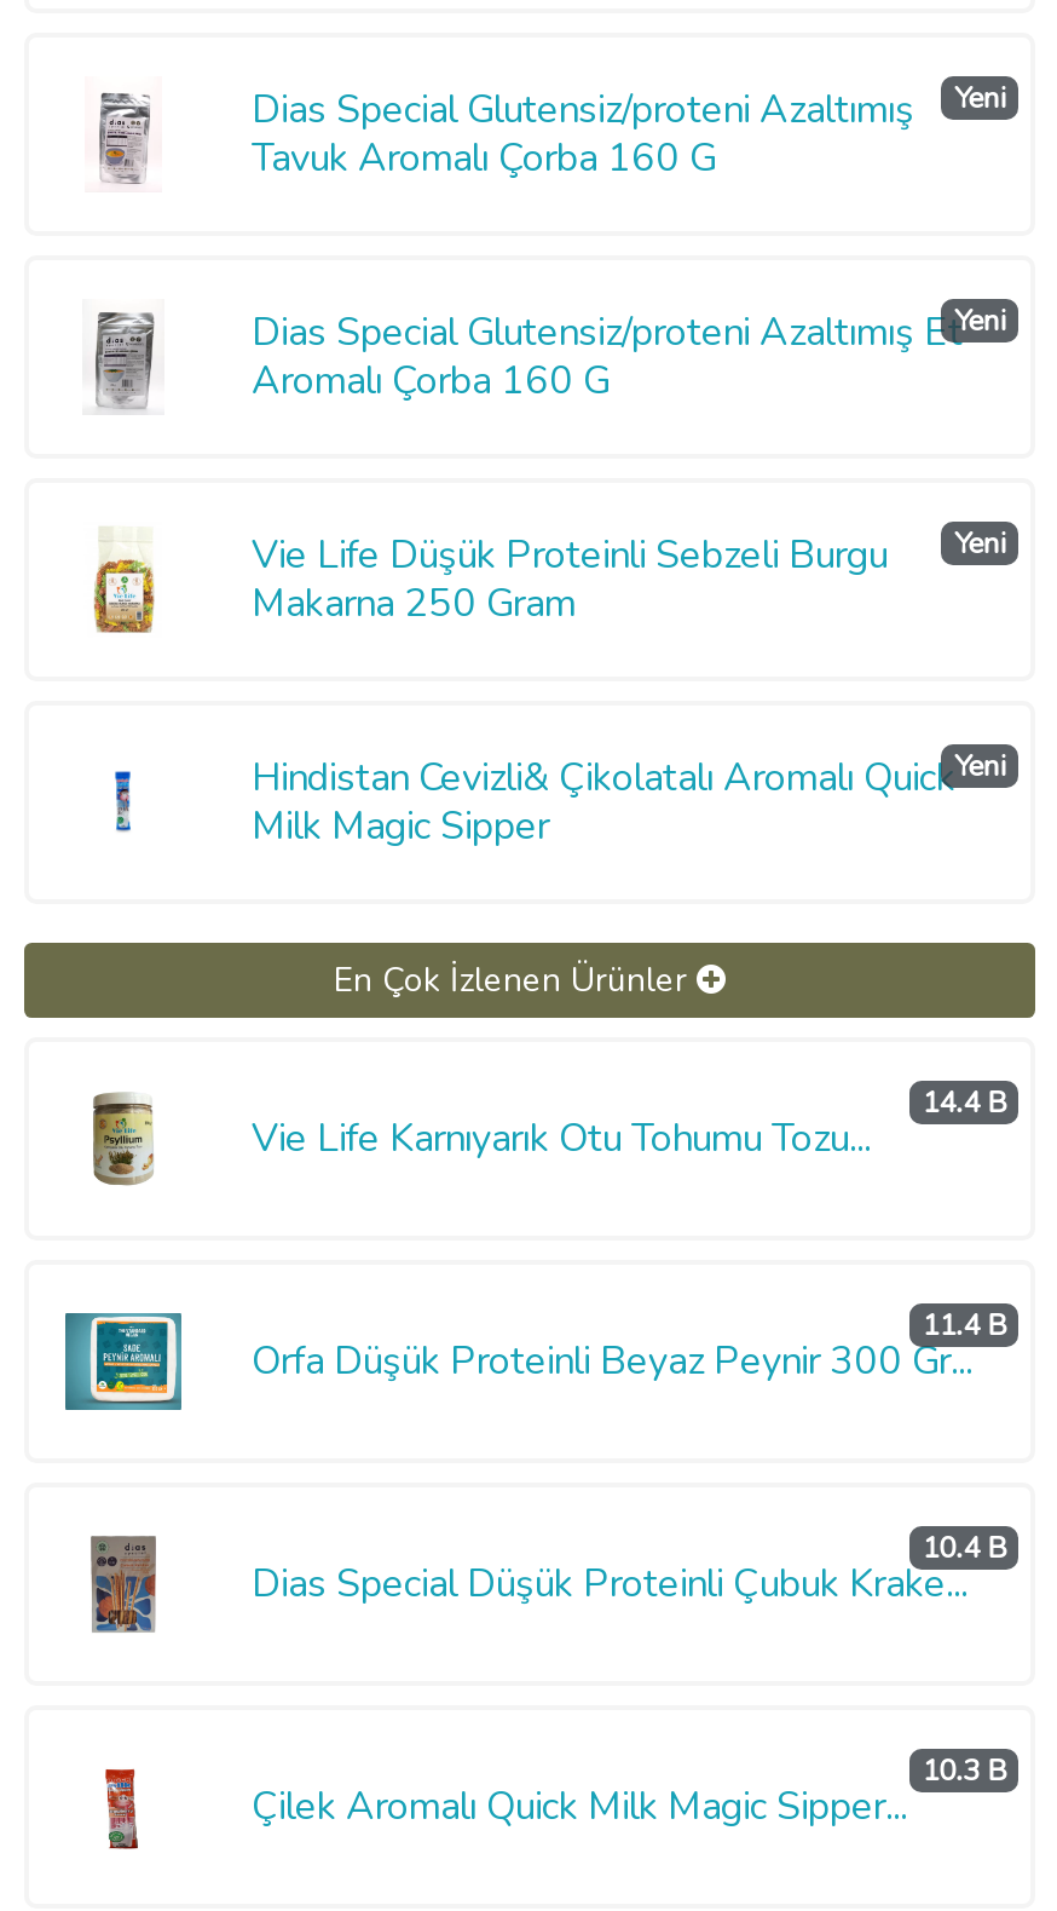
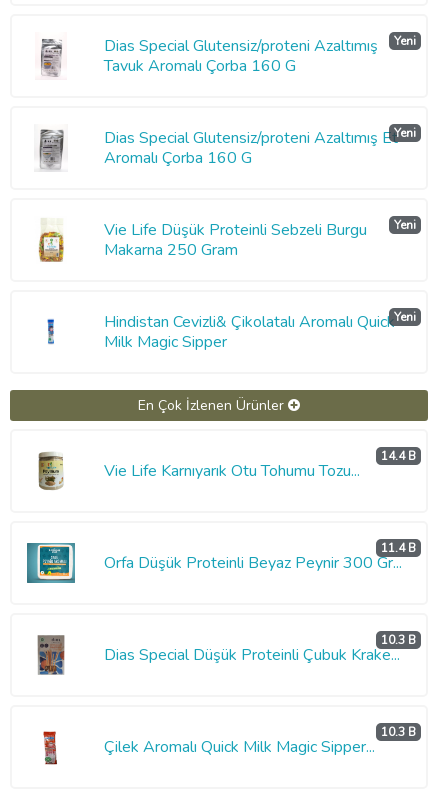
[922,1529,1007,1567] 10.4 B -> [381,632,416,648] 10.3 B

